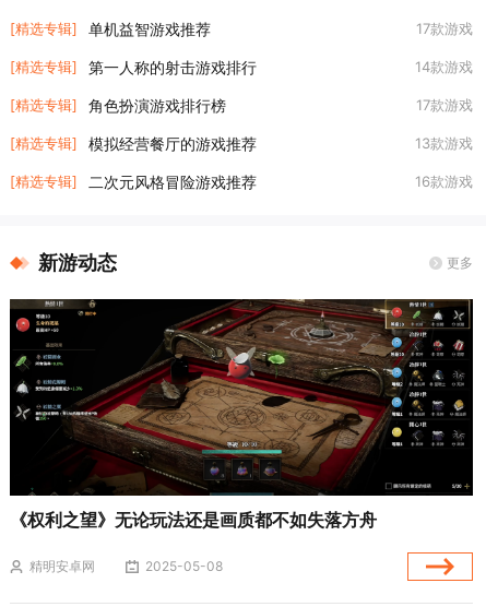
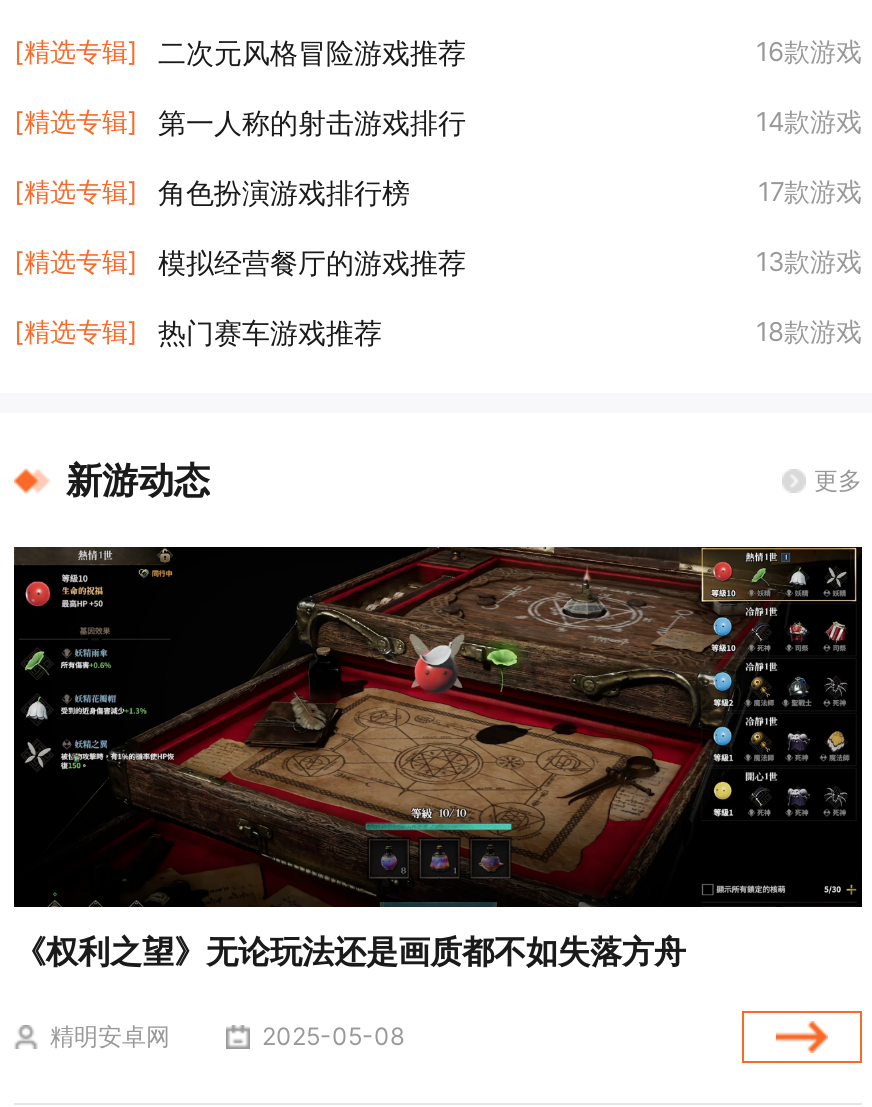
[88,20,473,38] 单机益智游戏推荐 | 17款游戏 -> none
moved [88,172,473,191] -> [158,35,862,69]: 二次元风格冒险游戏推荐 | 16款游戏
none -> [158,315,862,349] 热门赛车游戏推荐 | 18款游戏

